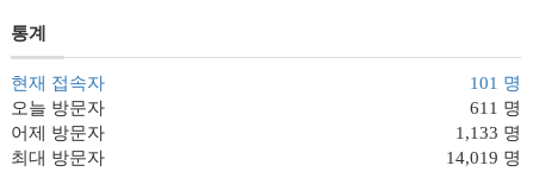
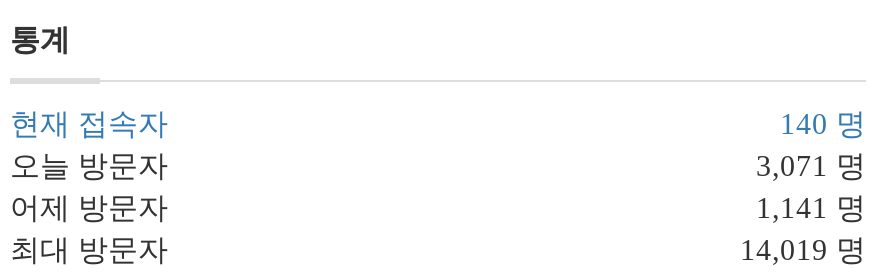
[470,74,521,93] 101 명 -> [780,108,866,140] 140 명
[470,98,521,117] 611 명 -> [756,150,866,182] 3,071 명
[455,123,521,142] 1,133 명 -> [756,192,866,224] 1,141 명

